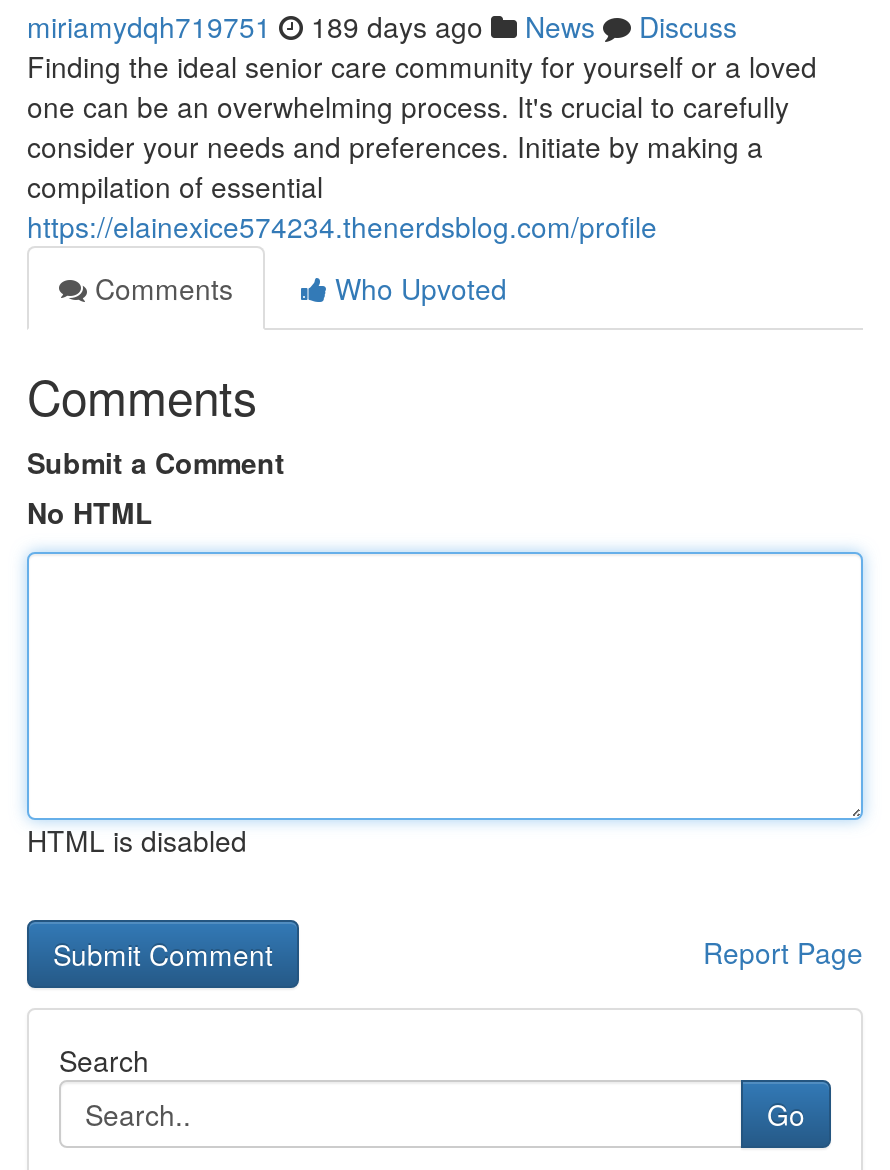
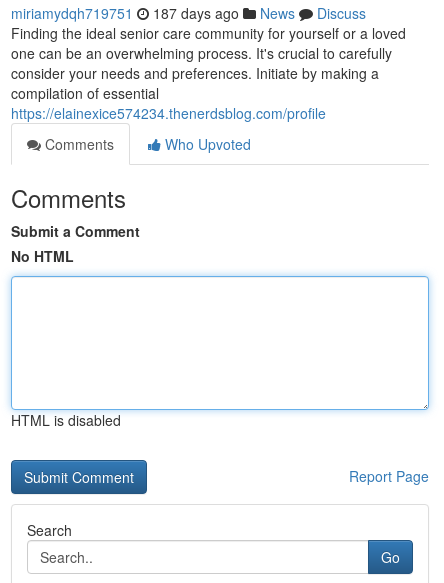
[27,6,737,46] miriamydqh719751 189 days ago News Discuss -> [11,3,366,23] miriamydqh719751 187 days ago News Discuss

